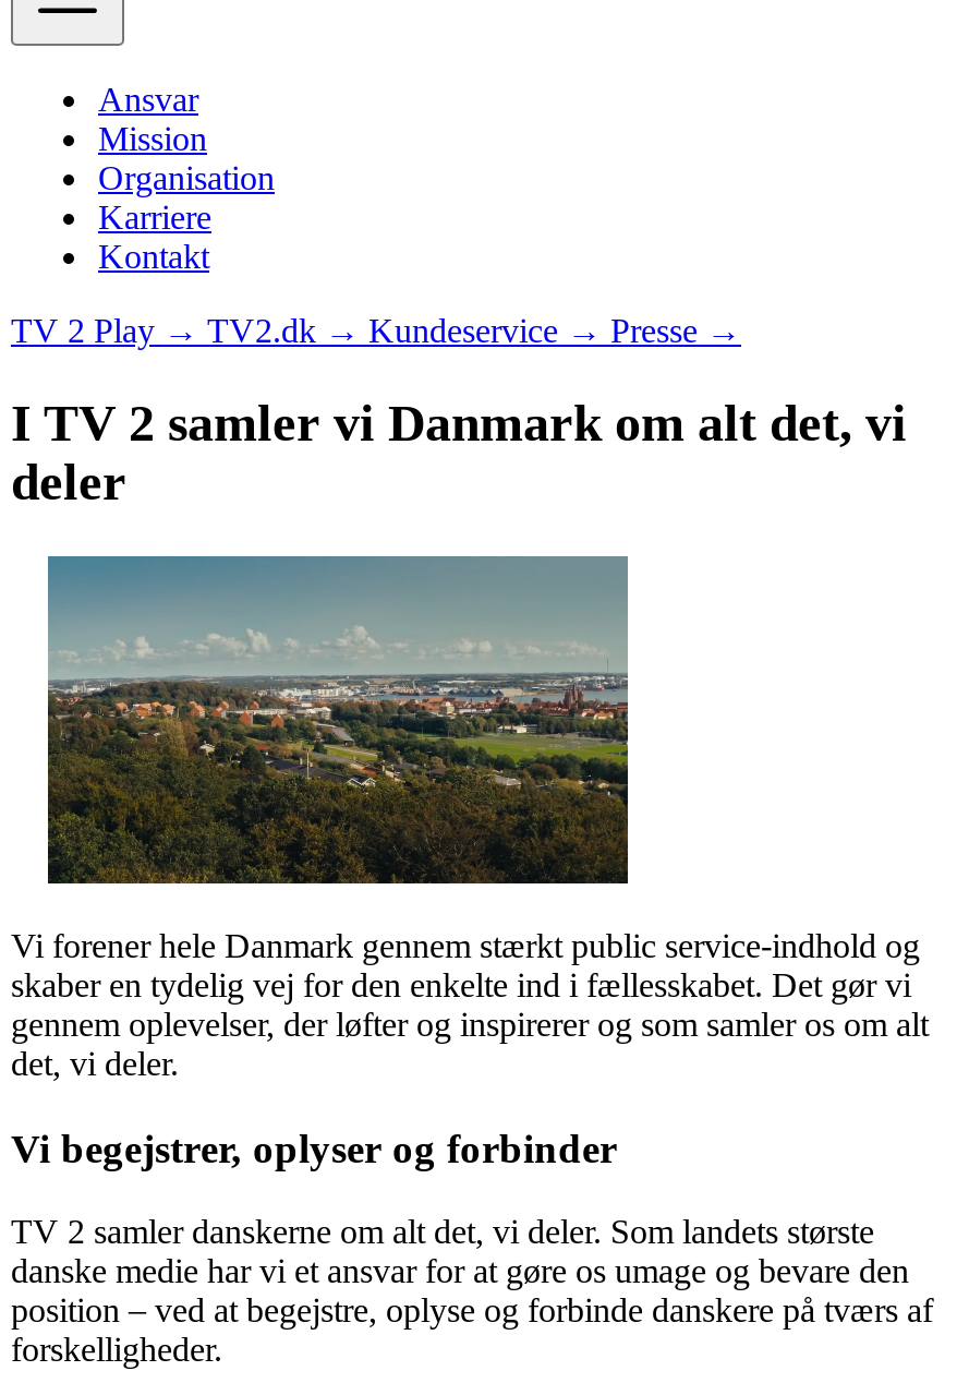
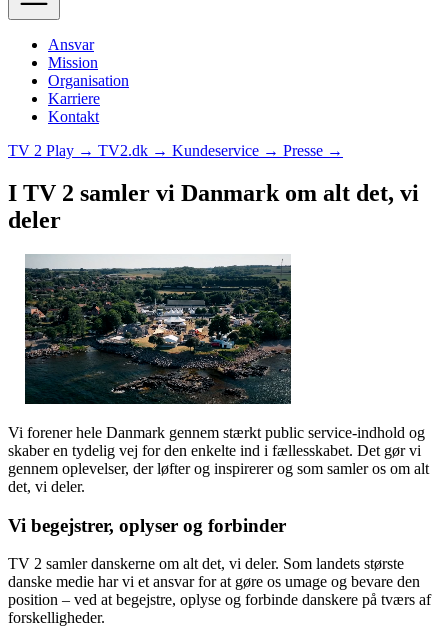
[46,554,630,886] [image] -> [24,255,291,404] [image]

